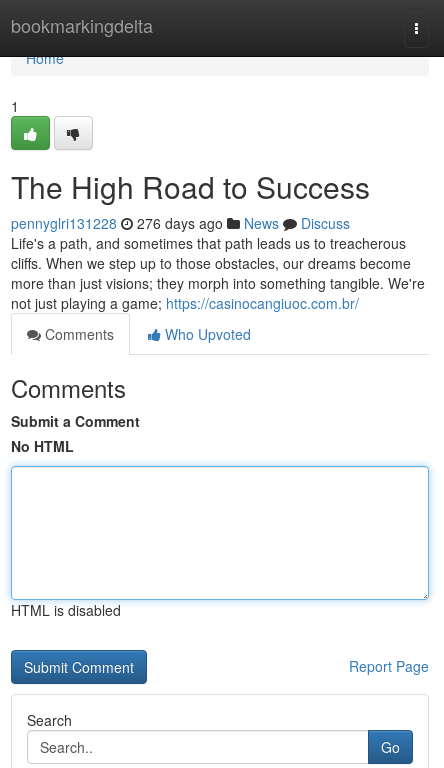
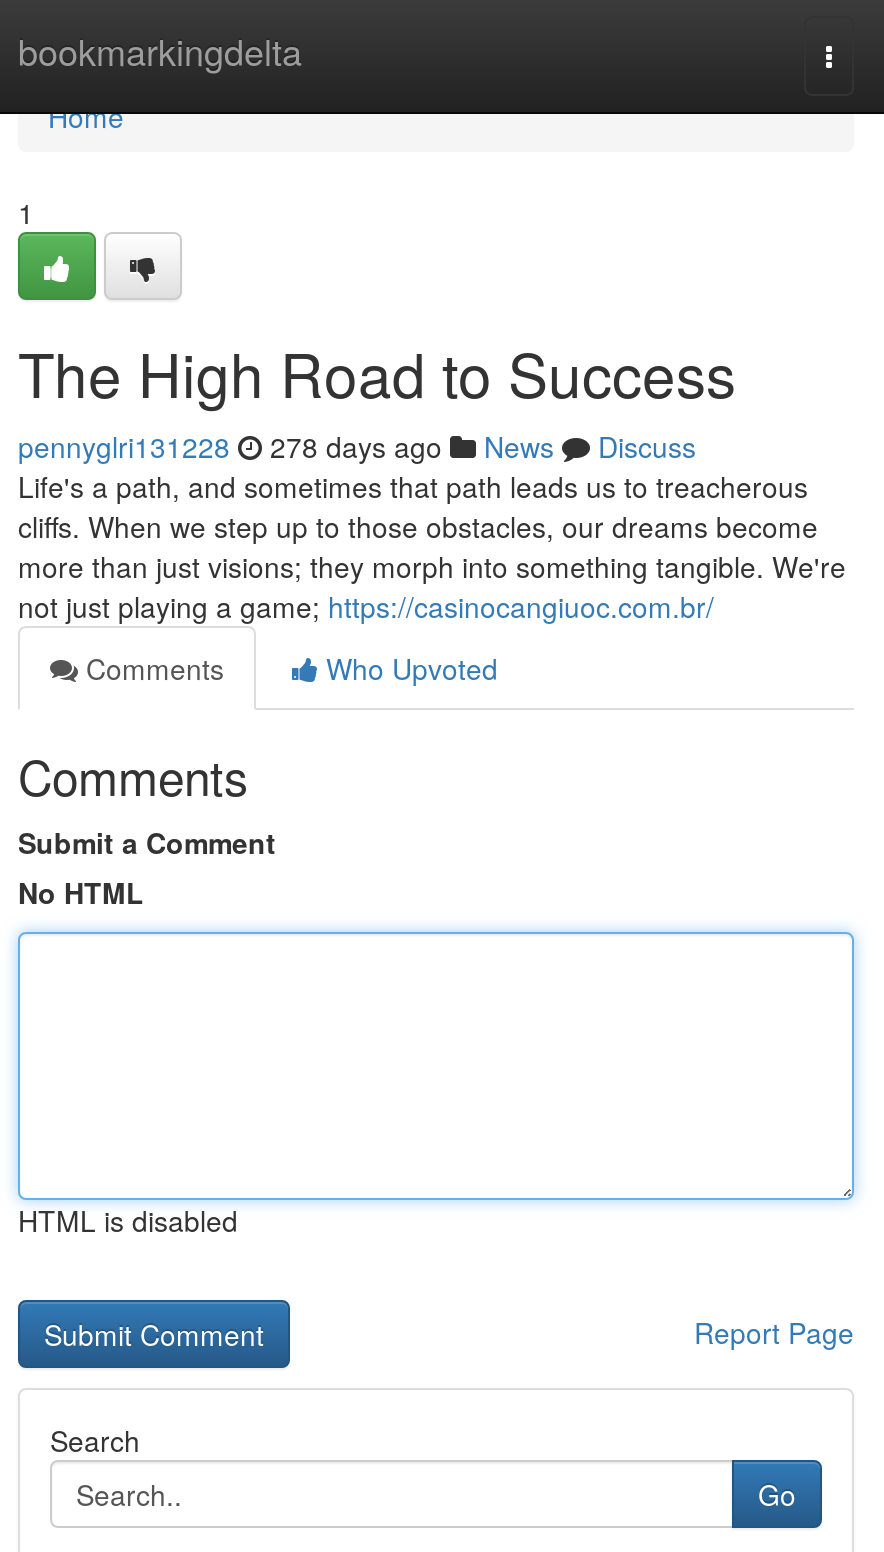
[11,213,350,233] pennyglri131228 276 days ago News Discuss -> [18,426,696,466] pennyglri131228 278 days ago News Discuss

